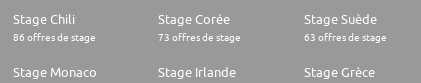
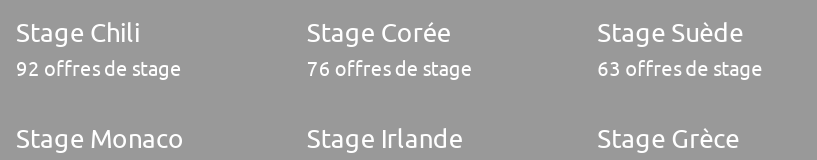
[13,31,96,43] 86 offres de stage -> [16,56,182,80] 92 offres de stage
[158,31,241,43] 73 offres de stage -> [307,56,473,80] 76 offres de stage

